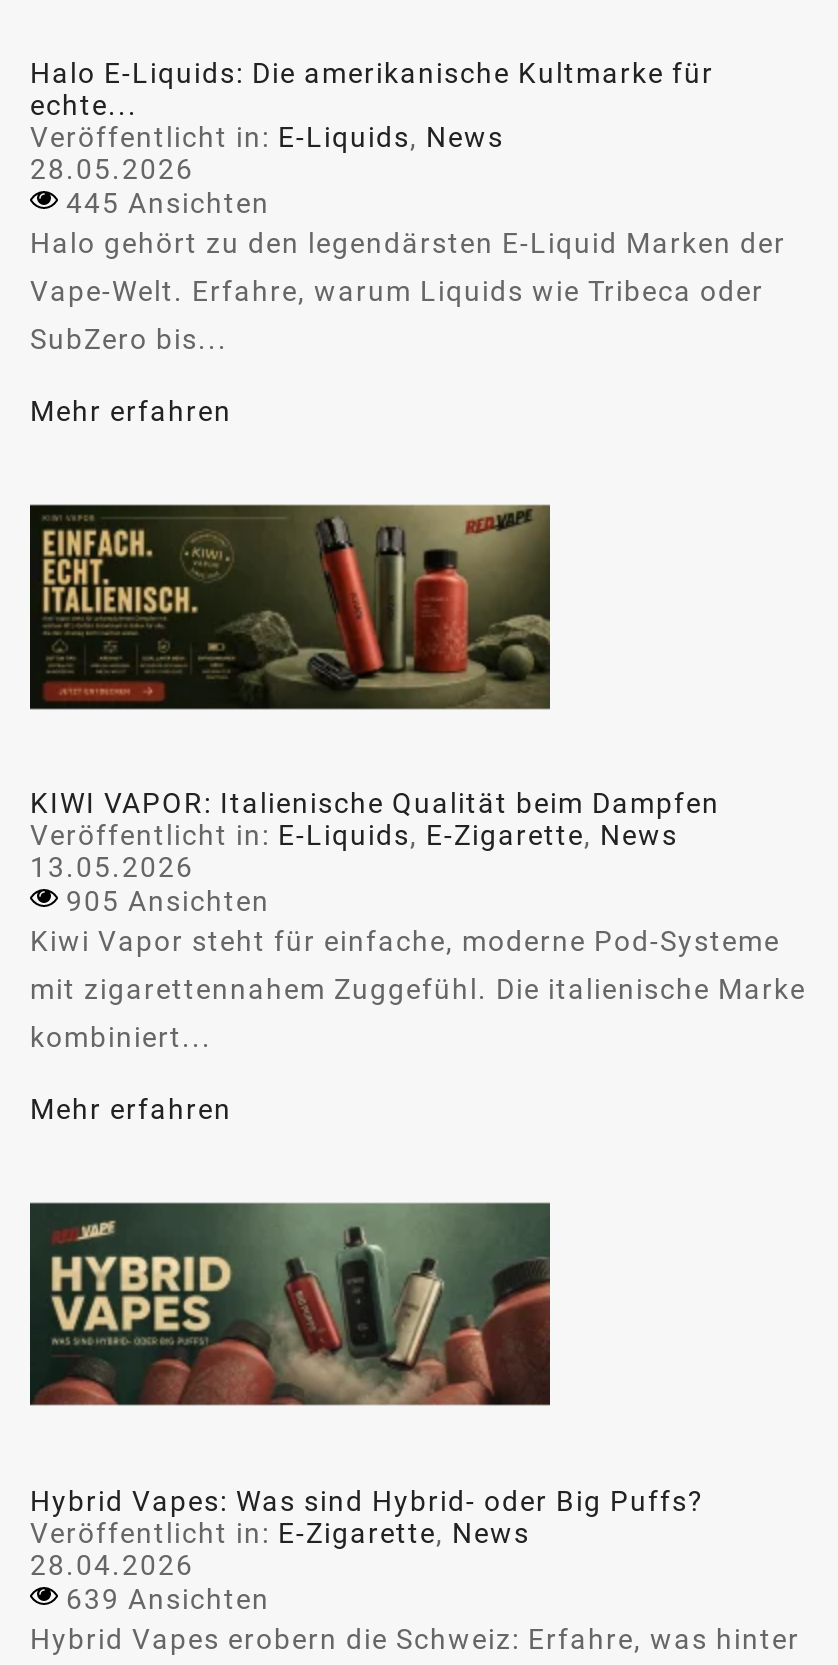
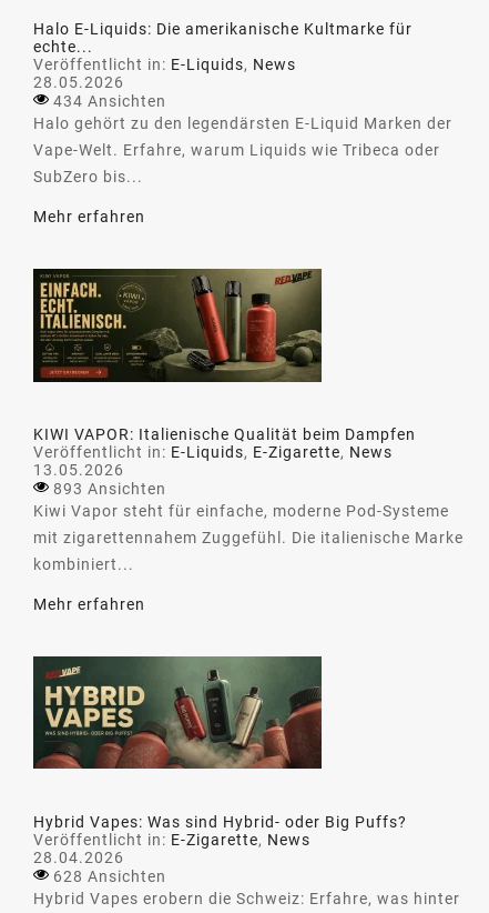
[66,187,270,219] 445 Ansichten -> [53,92,166,110] 434 Ansichten
[66,885,270,917] 905 Ansichten -> [53,480,166,498] 893 Ansichten
[66,1583,270,1615] 639 Ansichten -> [53,867,166,885] 628 Ansichten

